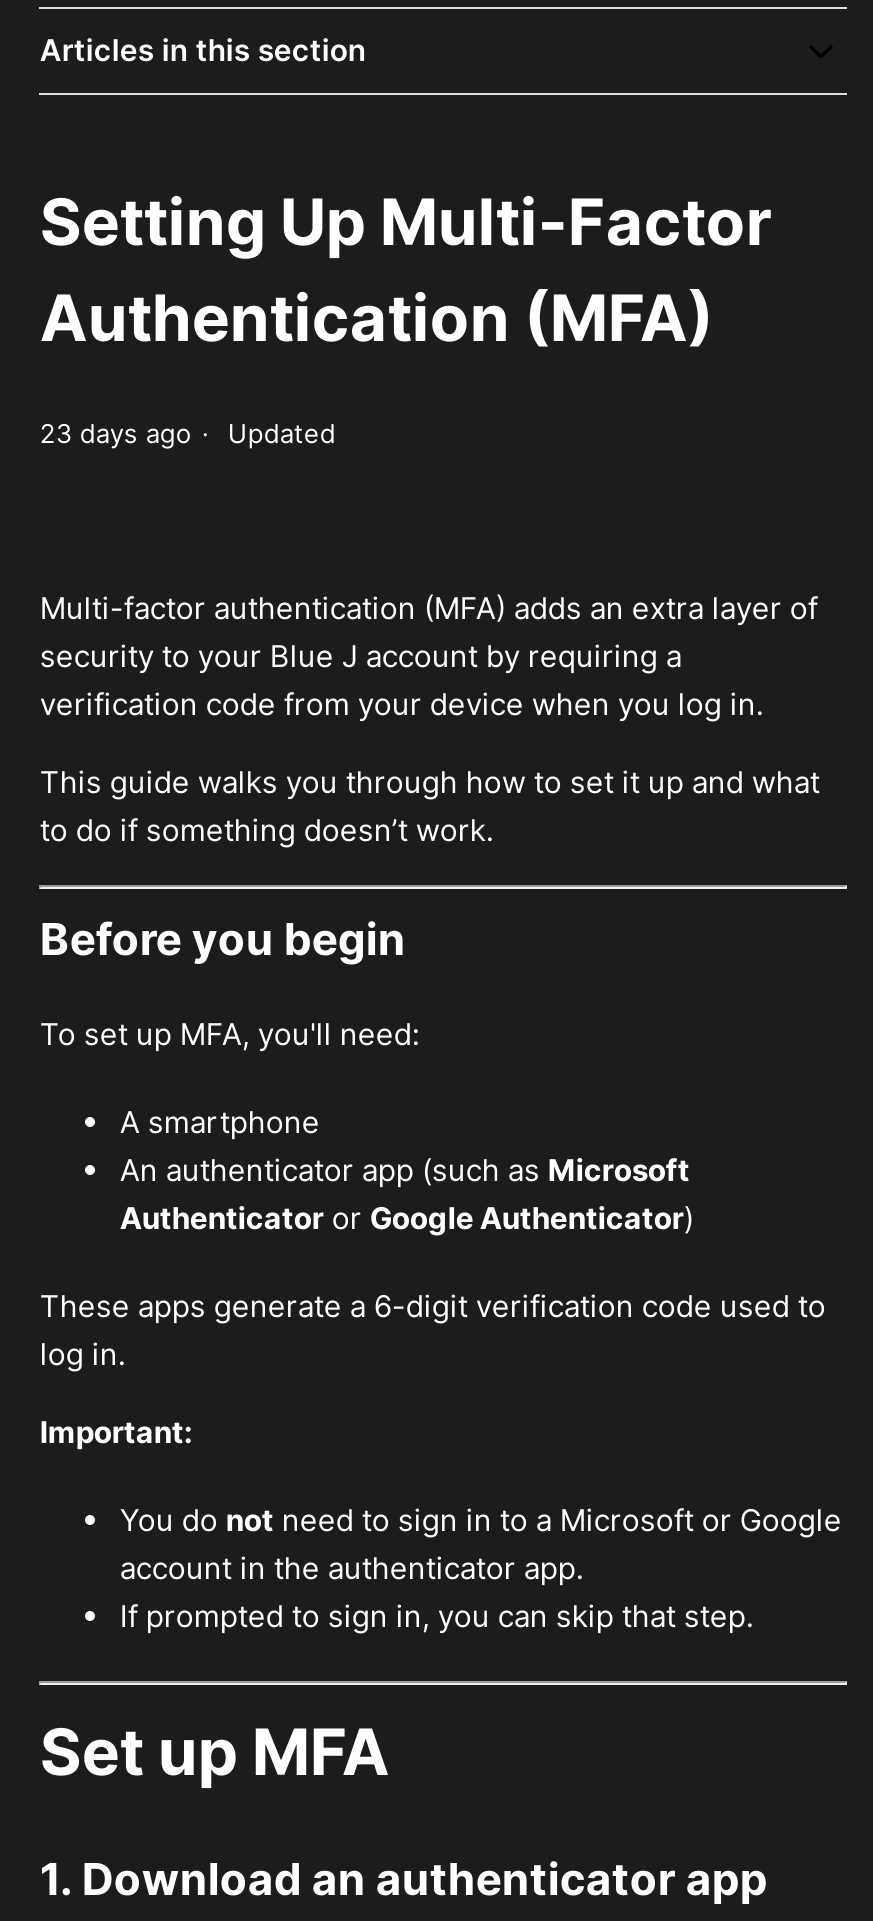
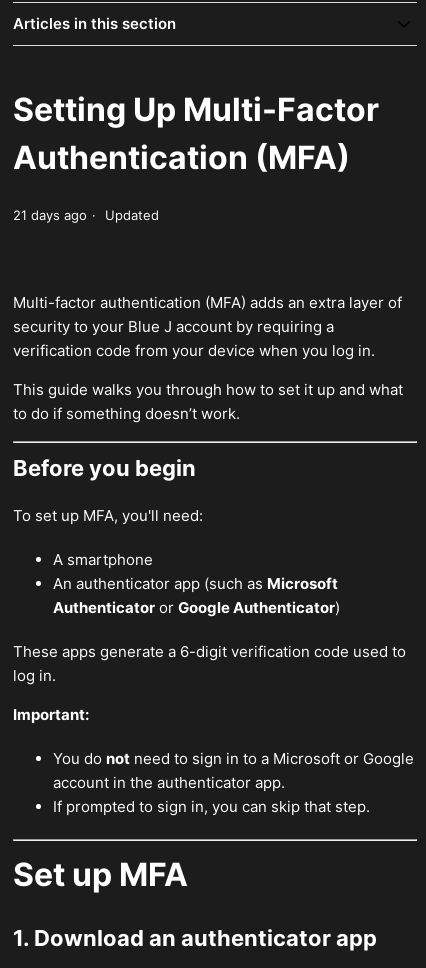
[40,418,336,450] 23 days ago Updated -> [13,207,159,223] 21 days ago Updated

